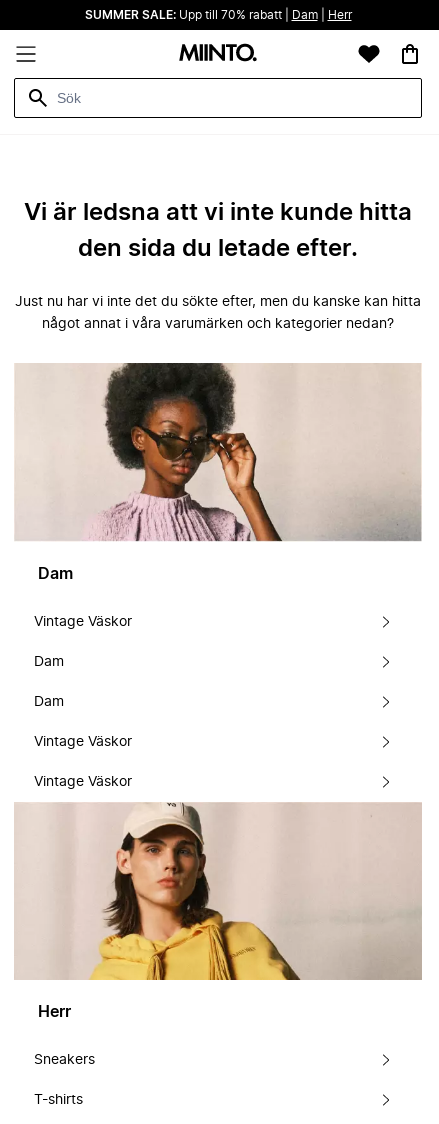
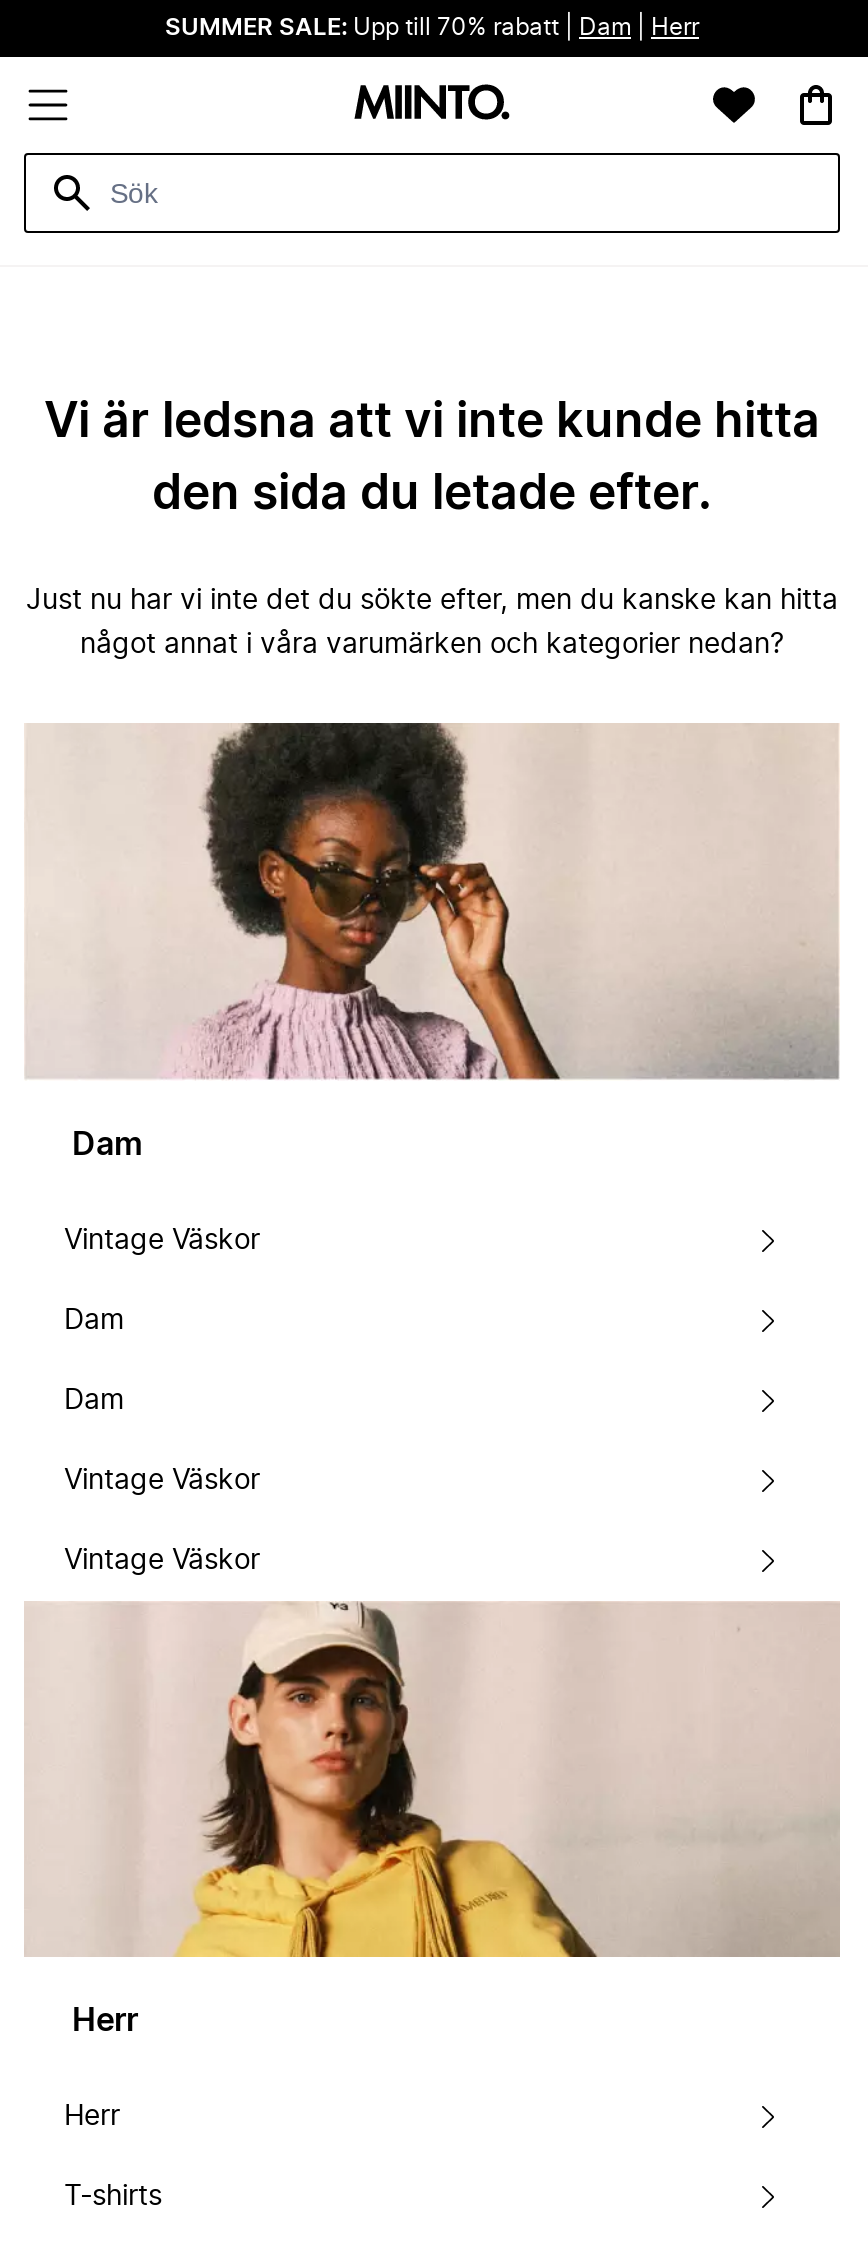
[34,1053,95,1067] Sneakers -> [64,2103,120,2131] Herr

